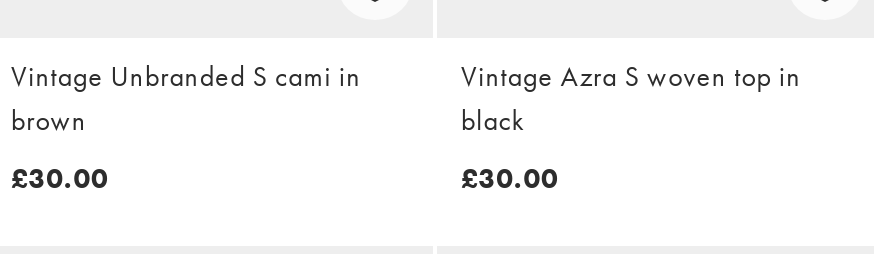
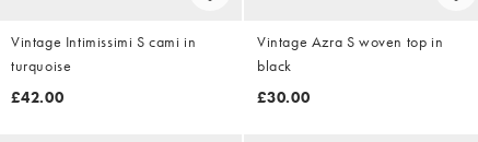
[11,58,361,138] Vintage Unbranded S cami in | brown -> [11,32,196,76] Vintage Intimissimi S cami in | turquoise
[11,160,109,196] £30.00 -> [11,88,64,107] £42.00

